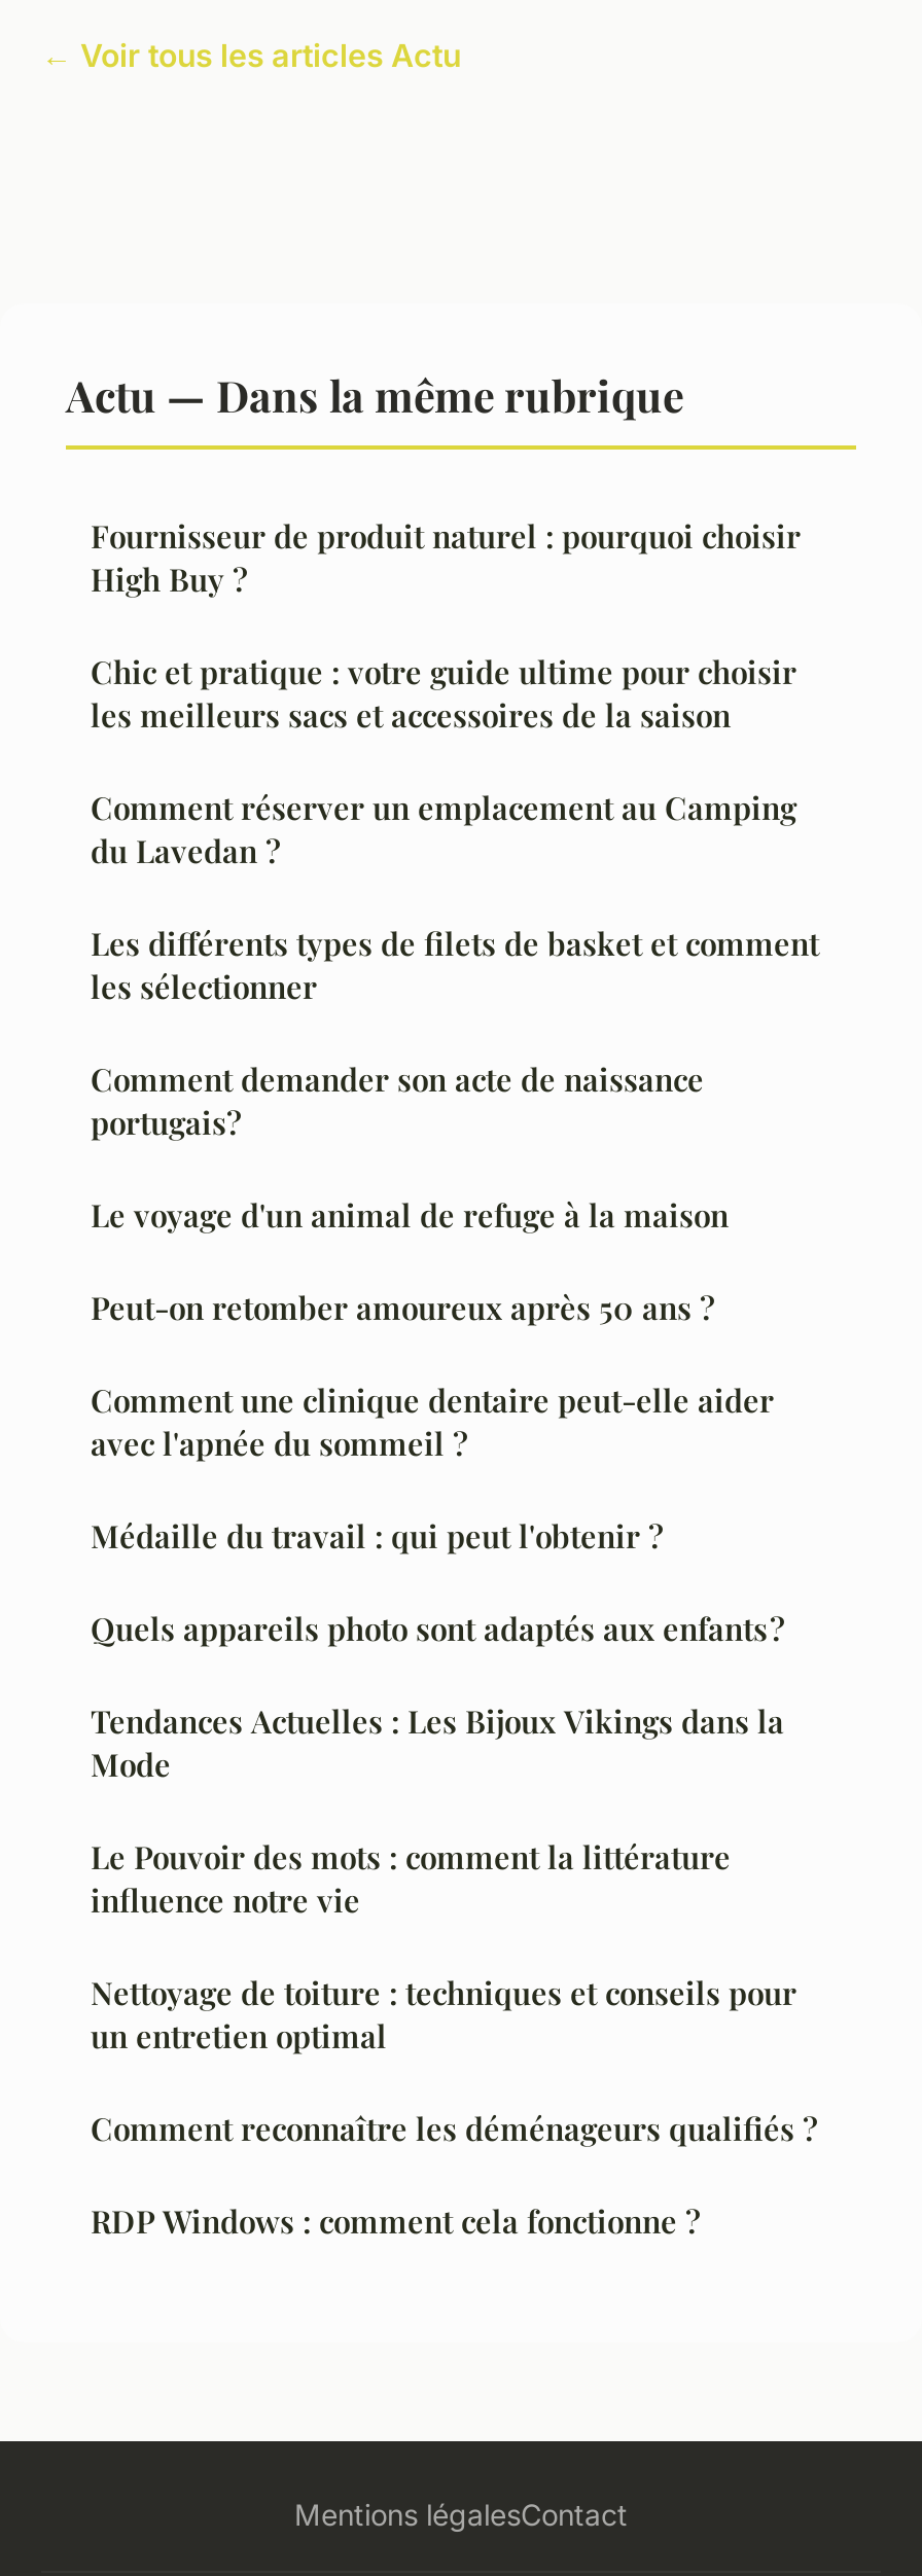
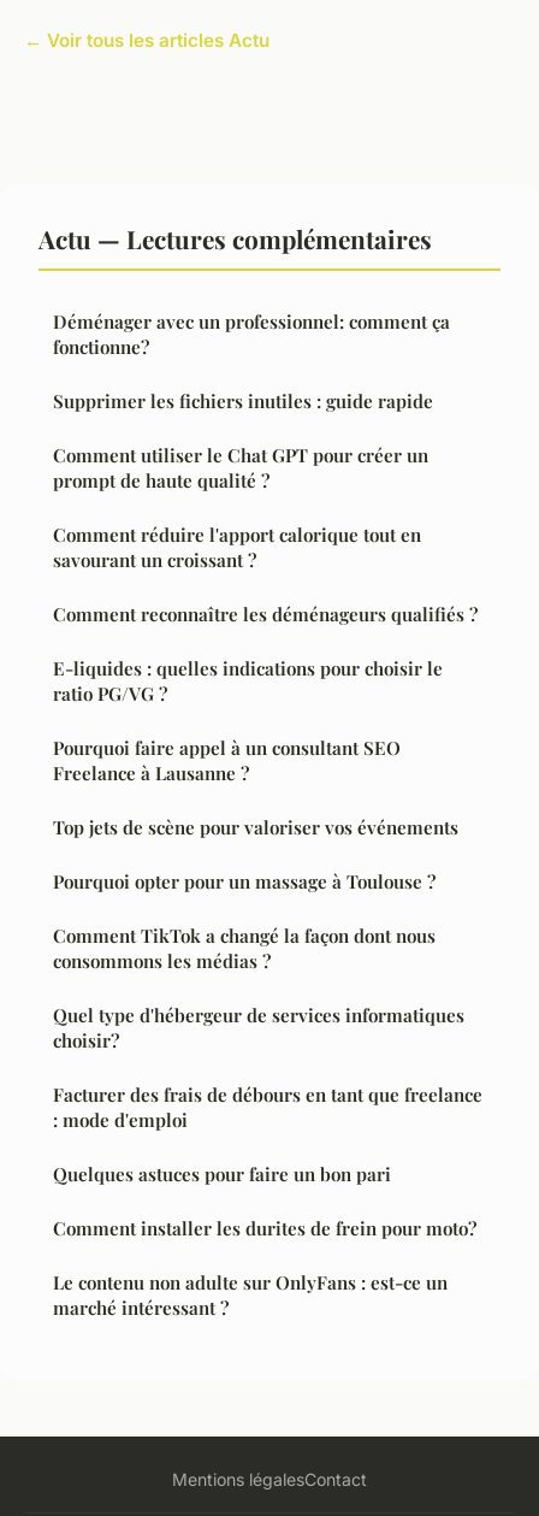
[66,366,819,2057] Actu — Dans la même rubrique | Fournisseur de produit naturel : pourquoi choisir | High Buy ? | Chic et pratique : votre guide ultime pour choisir | les meilleurs sacs et accessoires de la saison | Comment réserver un emplacement au Camping | du Lavedan ? | Les différents types de filets de basket et comment | les sélectionner | Comment demander son acte de naissance | portugais? | Le voyage d'un animal de refuge à la maison | Peut-on retomber amoureux après 50 ans ? | Comment une clinique dentaire peut-elle aider | avec l'apnée du sommeil ? | Médaille du travail : qui peut l'obtenir ? | Quels appareils photo sont adaptés aux enfants ? | Tendances Actuelles : Les Bijoux Vikings dans la | Mode | Le Pouvoir des mots : comment la littérature | influence notre vie | Nettoyage de toiture : techniques et conseils pour | un entretien optimal -> [38,222,450,572] Actu — Lectures complémentaires | Déménager avec un professionnel: comment ça | fonctionne? | Supprimer les fichiers inutiles : guide rapide | Comment utiliser le Chat GPT pour créer un | prompt de haute qualité ? | Comment réduire l'apport calorique tout en | savourant un croissant ?
moved [91,2109,817,2150] -> [53,603,478,627]: Comment reconnaître les déménageurs qualifiés ?
[91,2201,700,2242] RDP Windows : comment cela fonctionne ? -> [53,657,482,1320] E-liquides : quelles indications pour choisir le | ratio PG/VG ? | Pourquoi faire appel à un consultant SEO | Freelance à Lausanne ? | Top jets de scène pour valoriser vos événements | Pourquoi opter pour un massage à Toulouse ? | Comment TikTok a changé la façon dont nous | consommons les médias ? | Quel type d'hébergeur de services informatiques | choisir? | Facturer des frais de débours en tant que freelance | : mode d'emploi | Quelques astuces pour faire un bon pari | Comment installer les durites de frein pour moto? | Le contenu non adulte sur OnlyFans : est-ce un | marché intéressant ?

